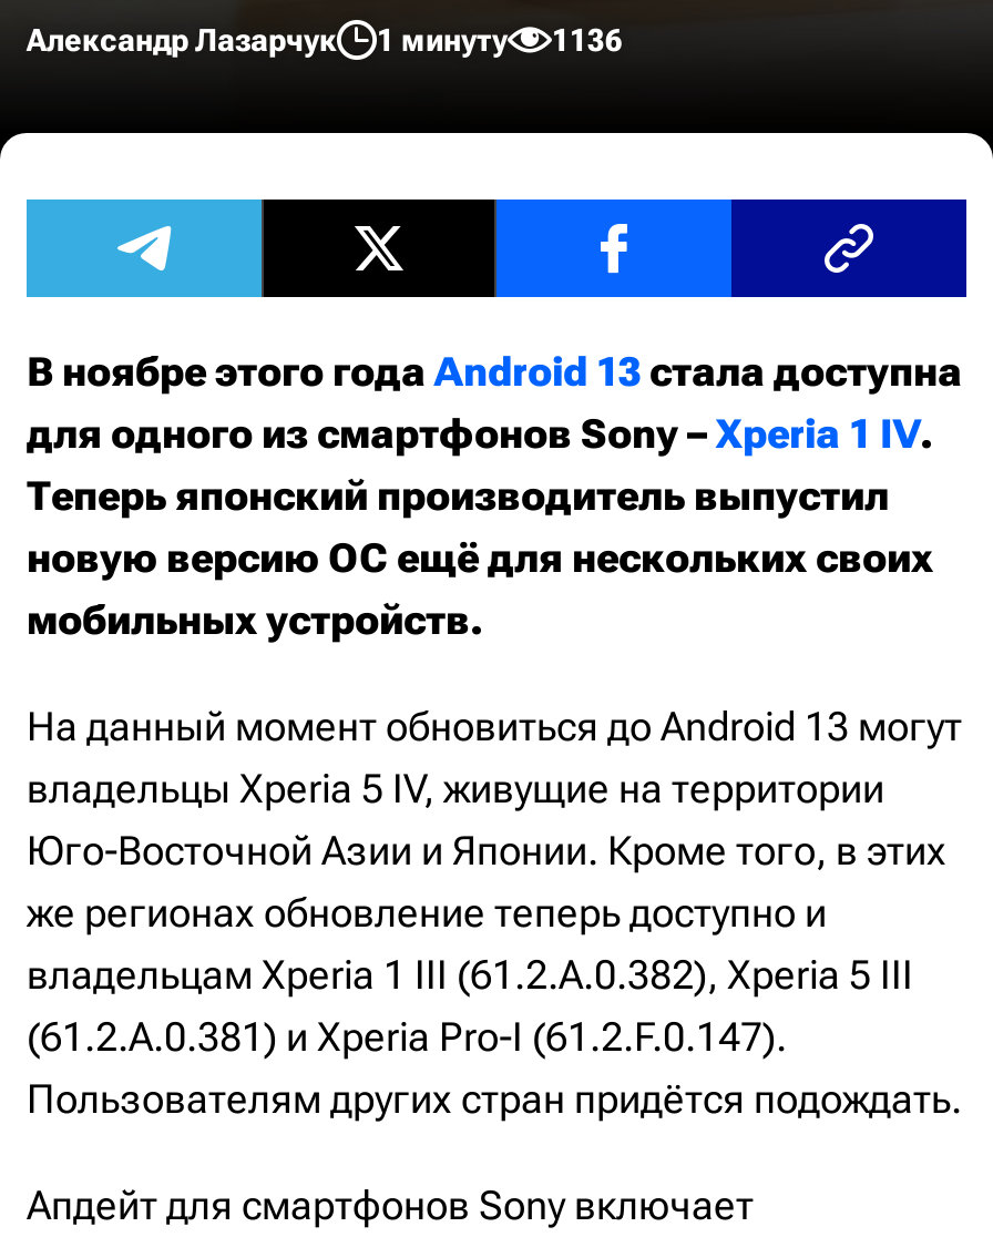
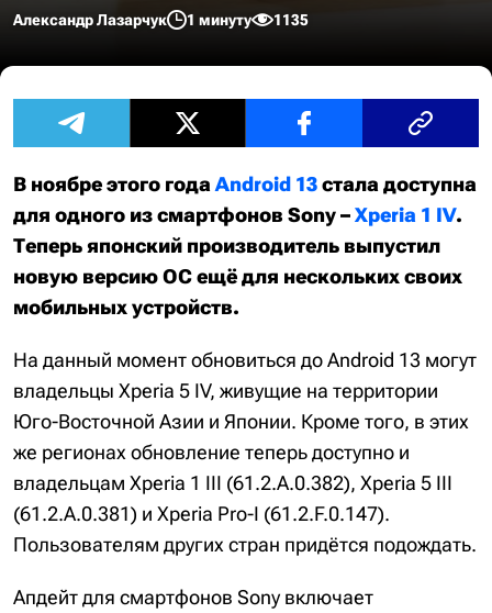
[27,22,623,58] Александр Лазарчук 1 минуту 1136 -> [13,11,309,29] Александр Лазарчук 1 минуту 1135

